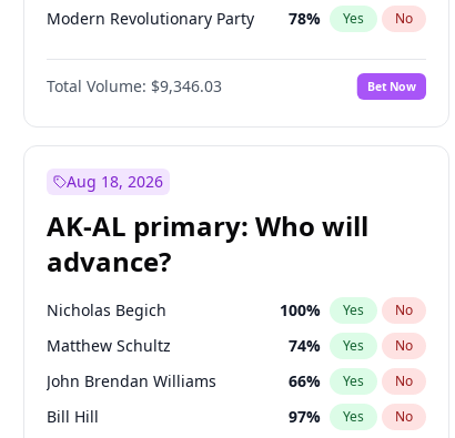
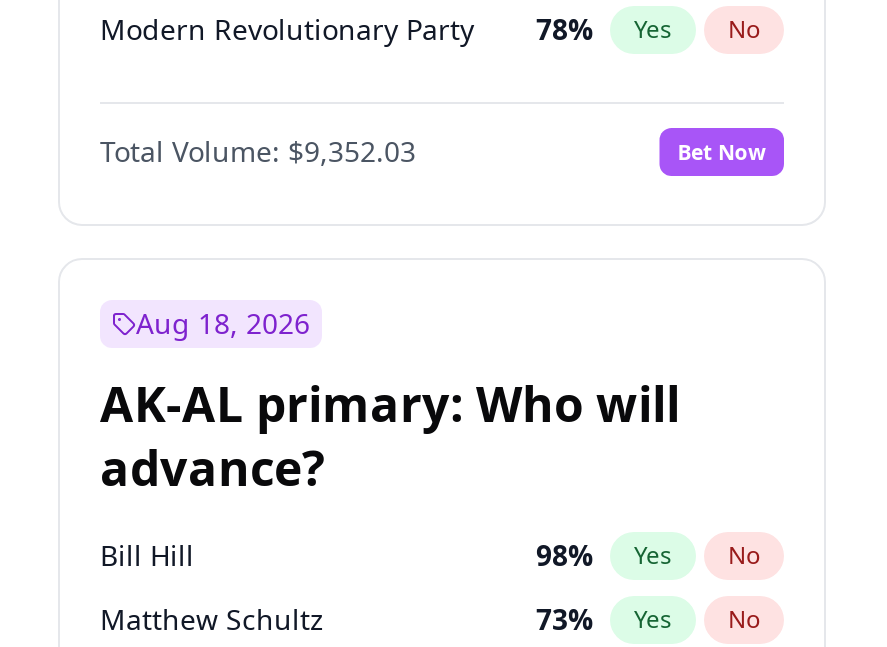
[47,75,222,96] Total Volume: $9,346.03 -> [100,132,416,170] Total Volume: $9,352.03
[47,299,321,320] Nicholas Begich | 100% -> [100,536,594,574] Bill Hill | 98%
[47,335,413,427] 74% | Yes | No | John Brendan Williams | 66% | Yes | No | Bill Hill | 97% -> [536,600,594,638] 73%

